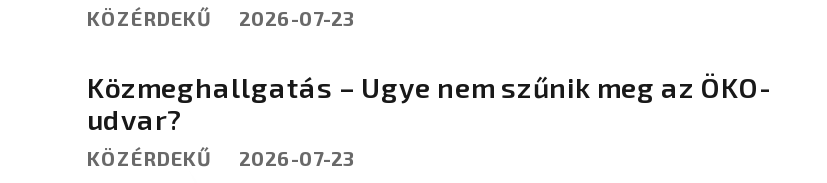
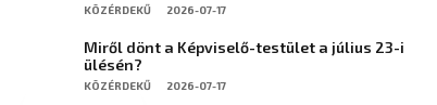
[87,6,355,30] KÖZÉRDEKŰ 2026-07-23 -> [84,3,226,16] KÖZÉRDEKŰ 2026-07-17
[87,70,771,136] Közmeghallgatás – Ugye nem szűnik meg az ÖKO- | udvar? -> [84,38,404,74] Miről dönt a Képviselő-testület a július 23-i | ülésén?
[87,146,355,170] KÖZÉRDEKŰ 2026-07-23 -> [84,79,226,92] KÖZÉRDEKŰ 2026-07-17

